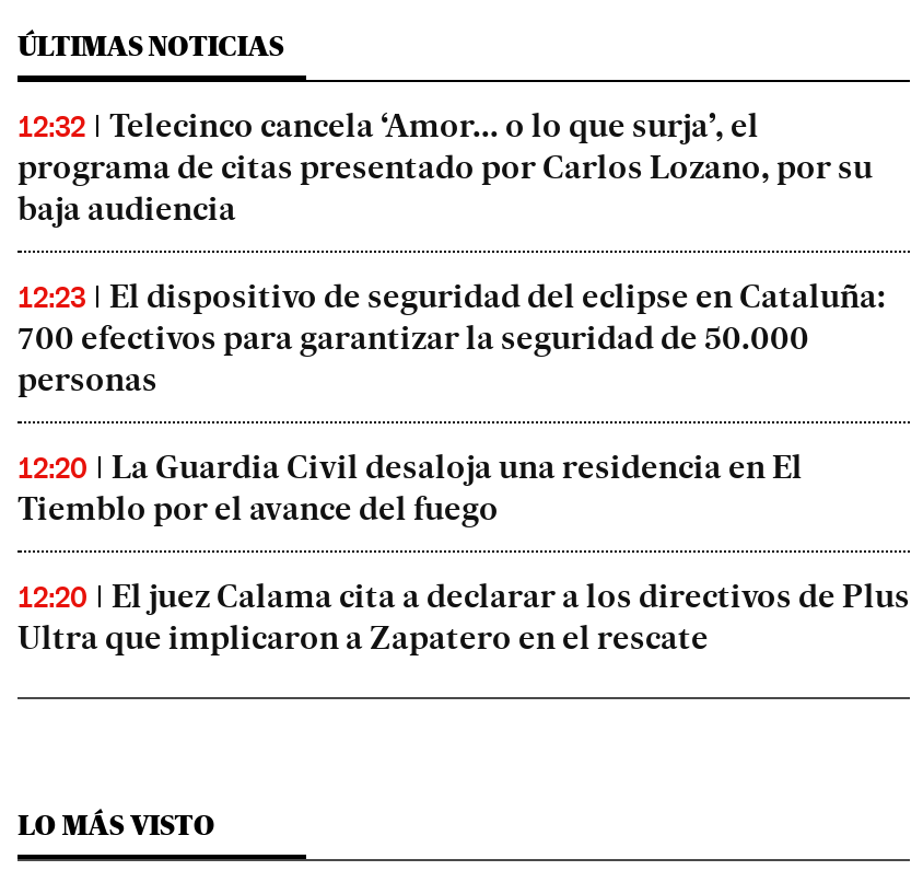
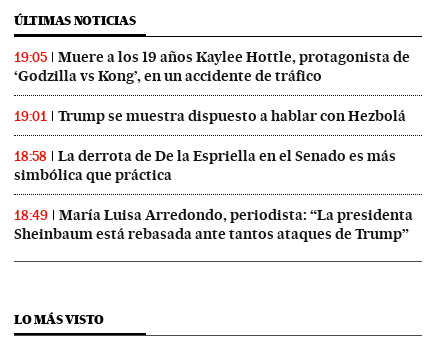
[17,106,873,229] 12:32 | Telecinco cancela ‘Amor... o lo que surja’, el | programa de citas presentado por Carlos Lozano, por su | baja audiencia -> [14,48,410,85] 19:05 | Muere a los 19 años Kaylee Hottle, protagonista de | ‘Godzilla vs Kong’, en un accidente de tráfico
[17,277,886,399] 12:23 | El dispositivo de seguridad del eclipse en Cataluña: | 700 efectivos para garantizar la seguridad de 50.000 | personas -> [14,107,406,125] 19:01 | Trump se muestra dispuesto a hablar con Hezbolá
[17,448,803,529] 12:20 | La Guardia Civil desaloja una residencia en El | Tiemblo por el avance del fuego -> [14,147,396,184] 18:58 | La derrota de De la Espriella en el Senado es más | simbólica que práctica
[17,577,910,658] 12:20 | El juez Calama cita a declarar a los directivos de Plus | Ultra que implicaron a Zapatero en el rescate -> [14,206,413,243] 18:49 | María Luisa Arredondo, periodista: “La presidenta | Sheinbaum está rebasada ante tantos ataques de Trump”

